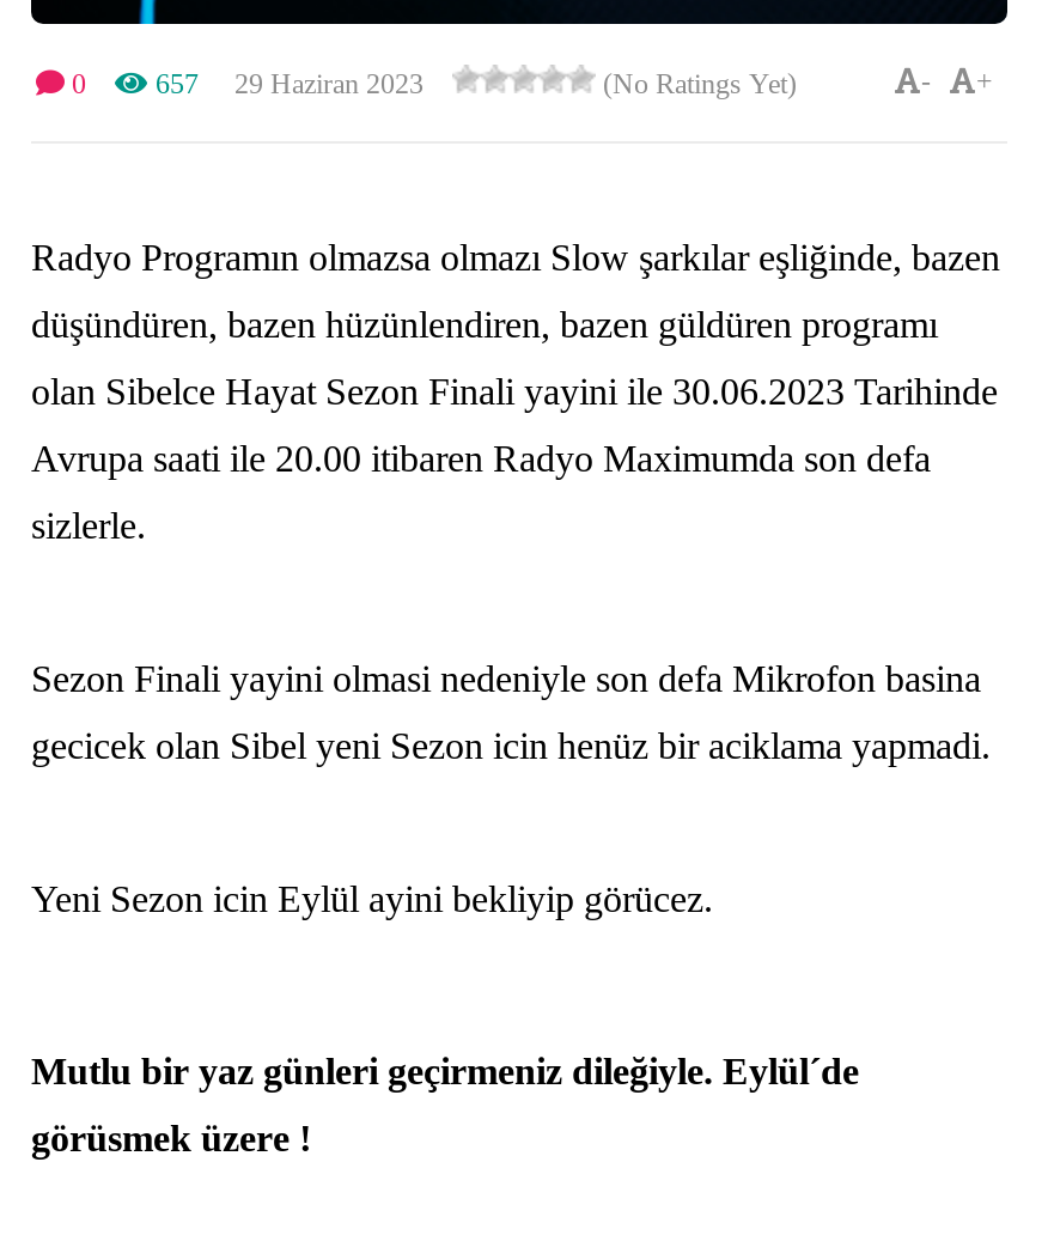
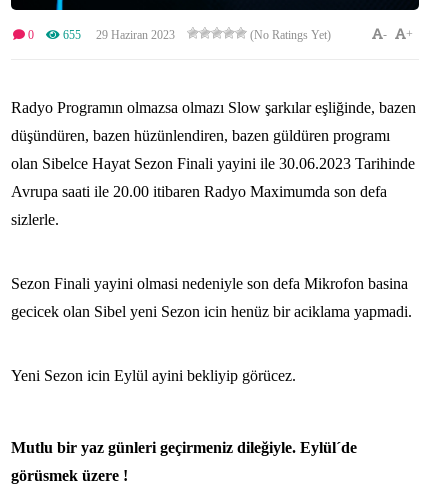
[65,67,424,101] 0 657 29 Haziran 2023 -> [25,28,175,42] 0 655 29 Haziran 2023

